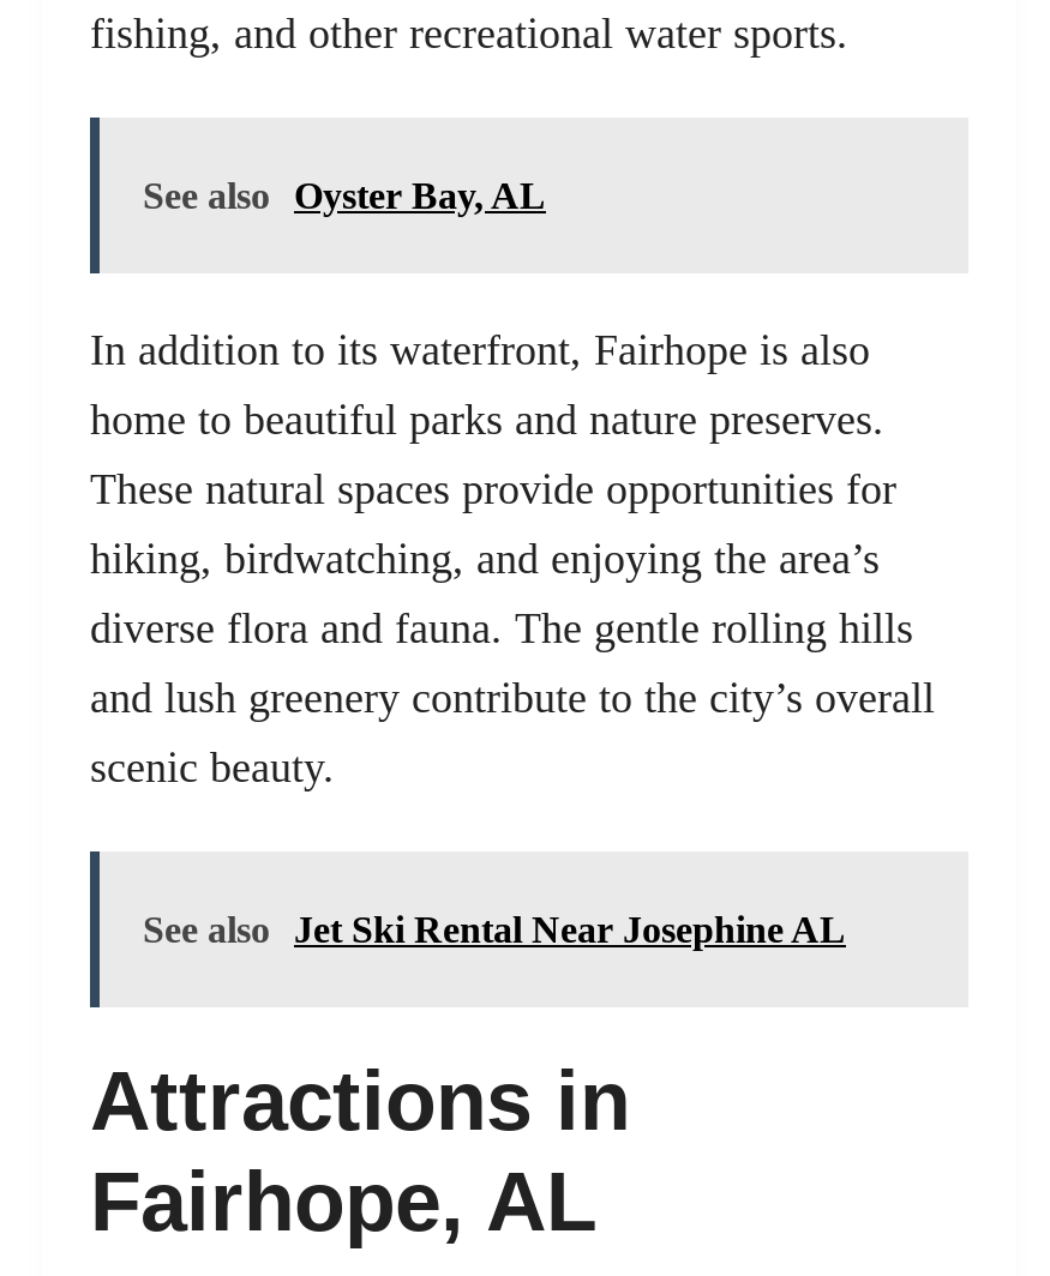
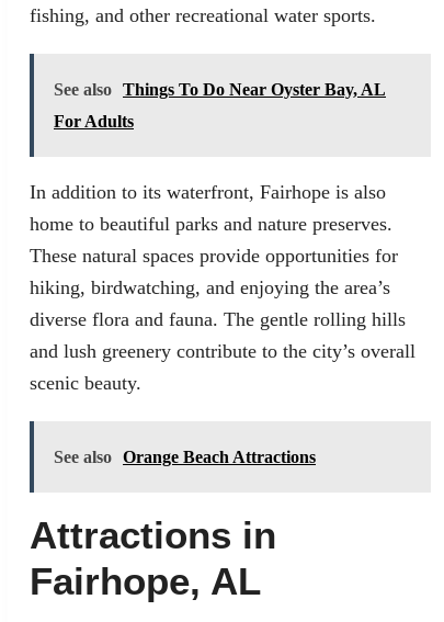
[143,176,546,217] See also Oyster Bay, AL -> [54,81,386,131] See also Things To Do Near Oyster Bay, AL | For Adults
[143,910,846,951] See also Jet Ski Rental Near Josephine AL -> [54,448,316,467] See also Orange Beach Attractions

